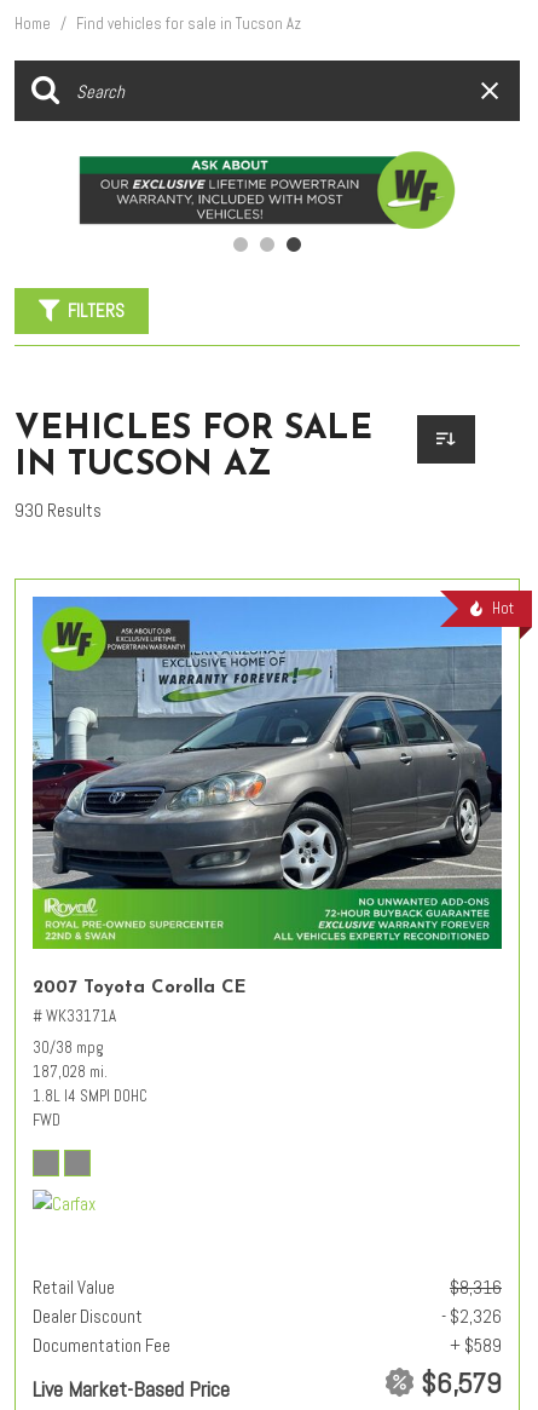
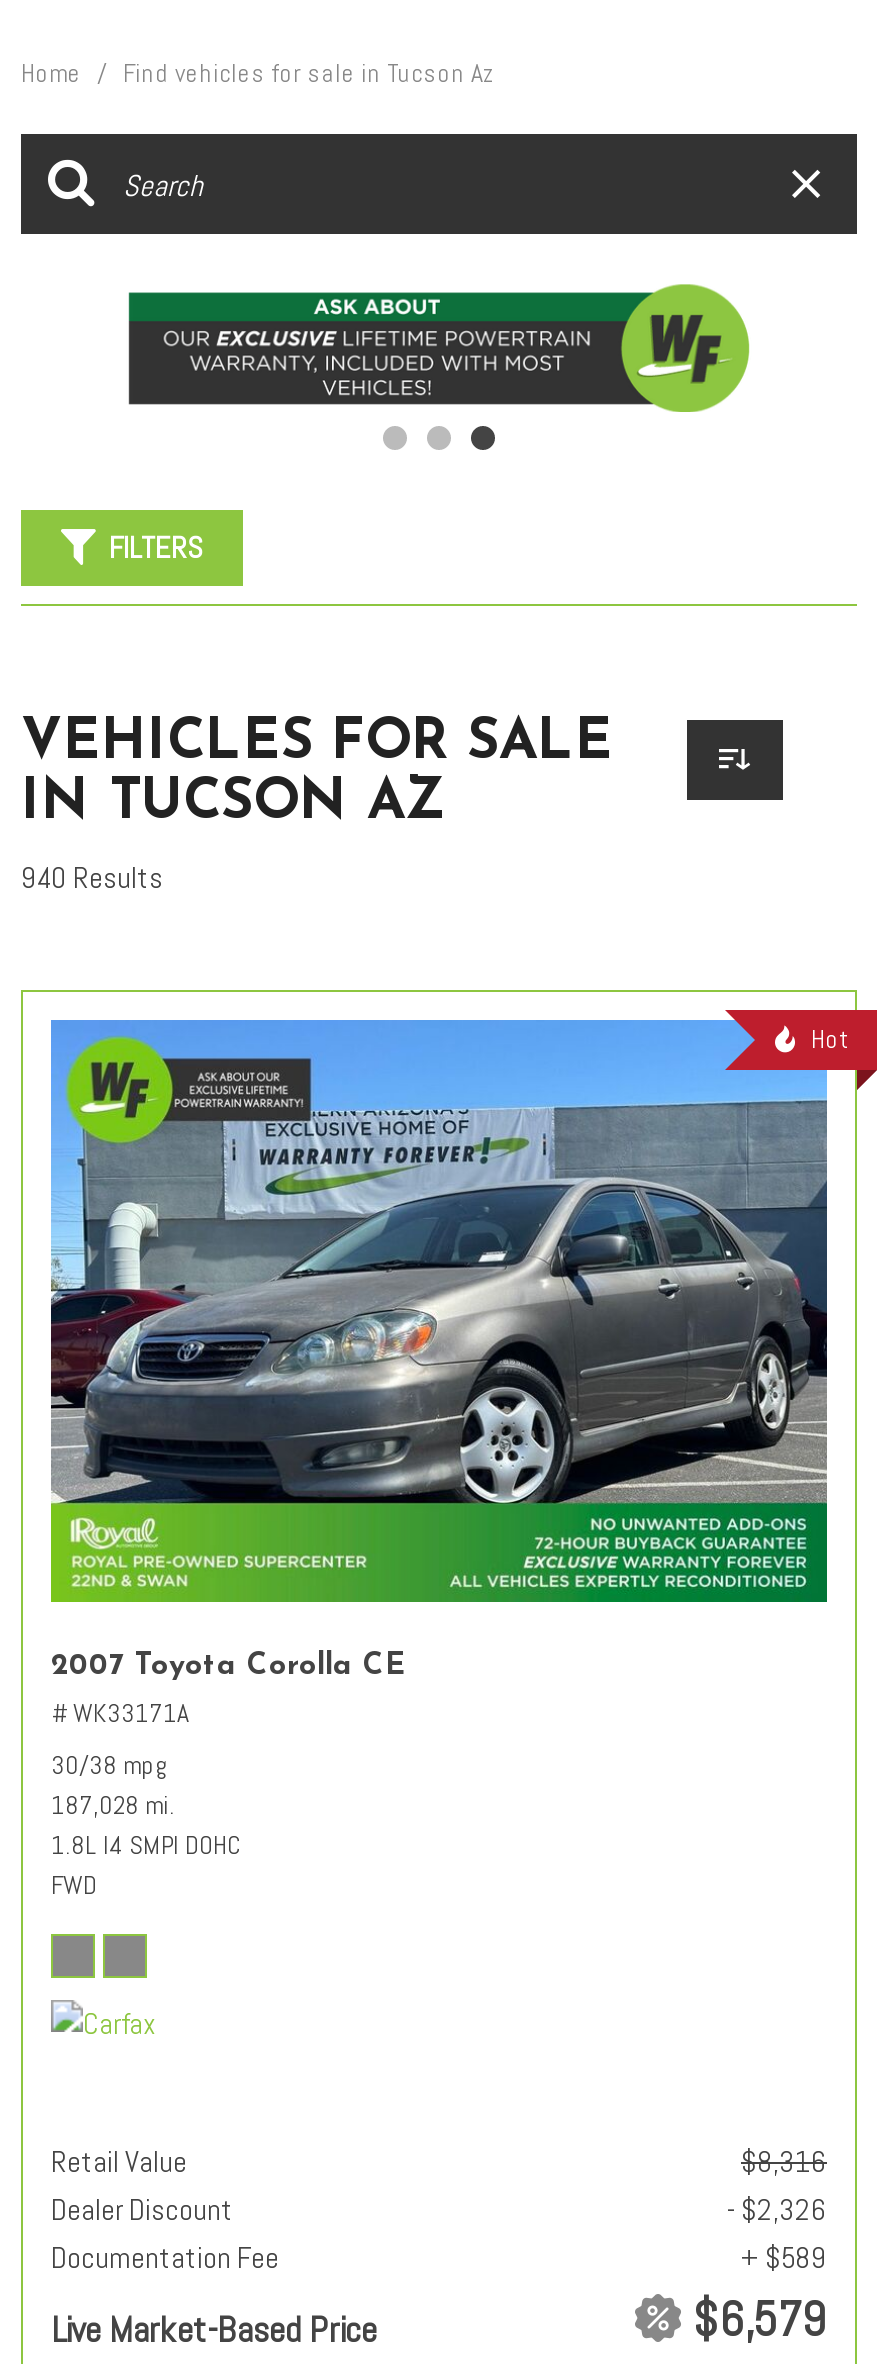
[15,499,102,522] 930 Results -> [21,858,163,896] 940 Results

